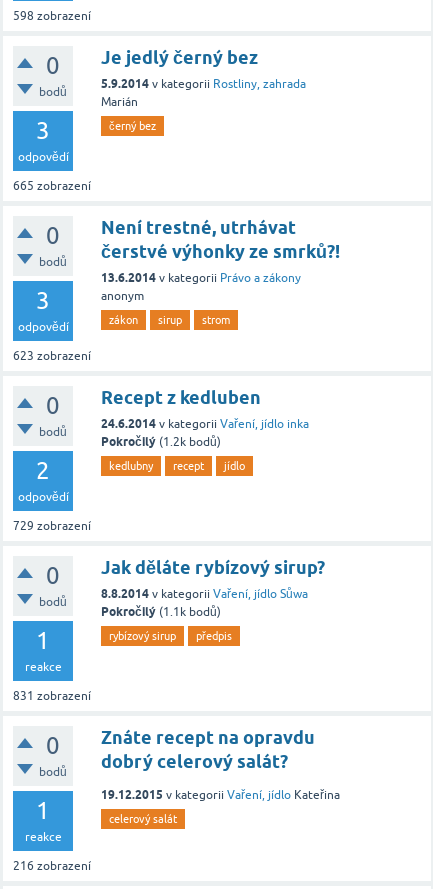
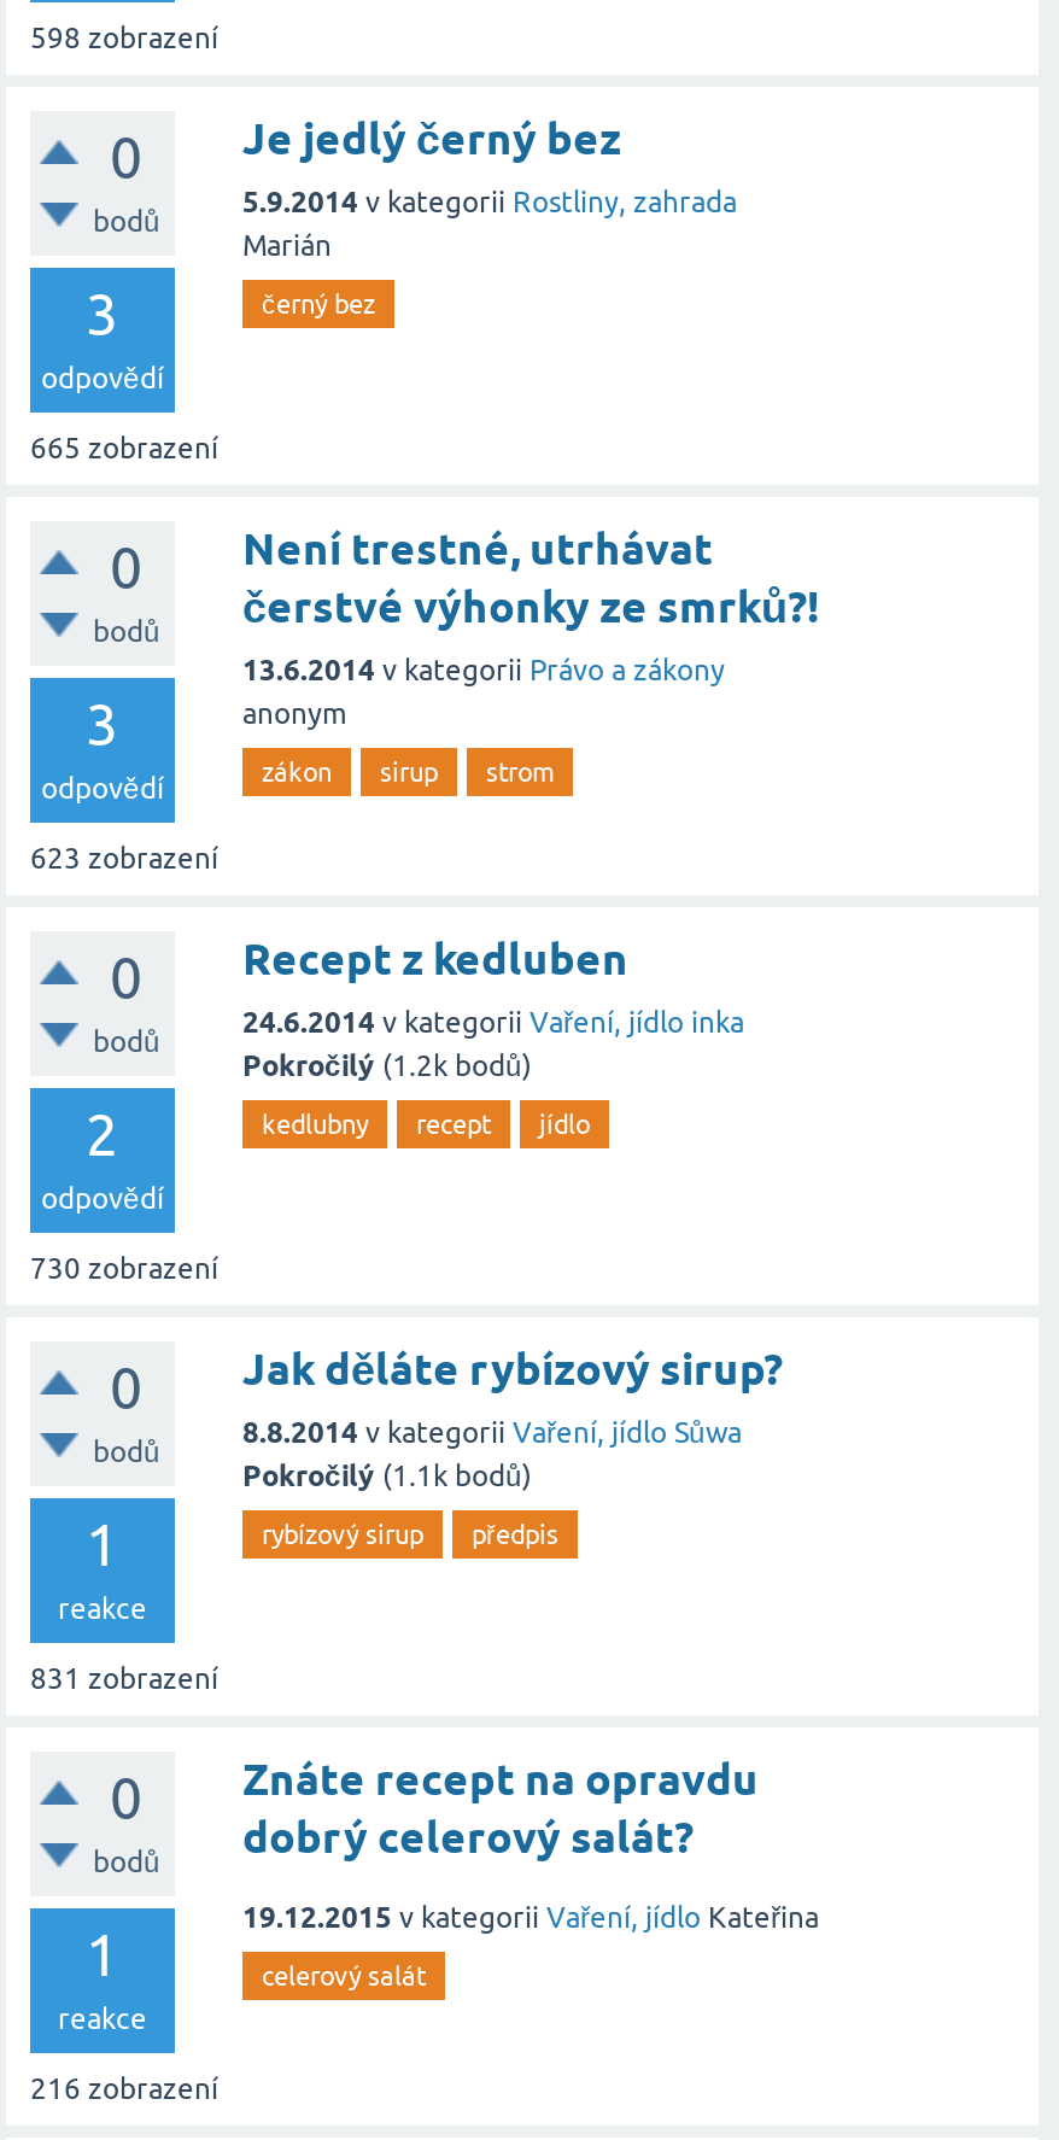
[13,519,91,533] 729 zobrazení -> [30,1252,218,1286] 730 zobrazení

